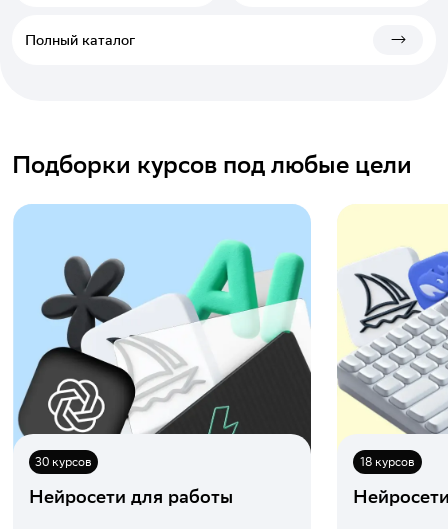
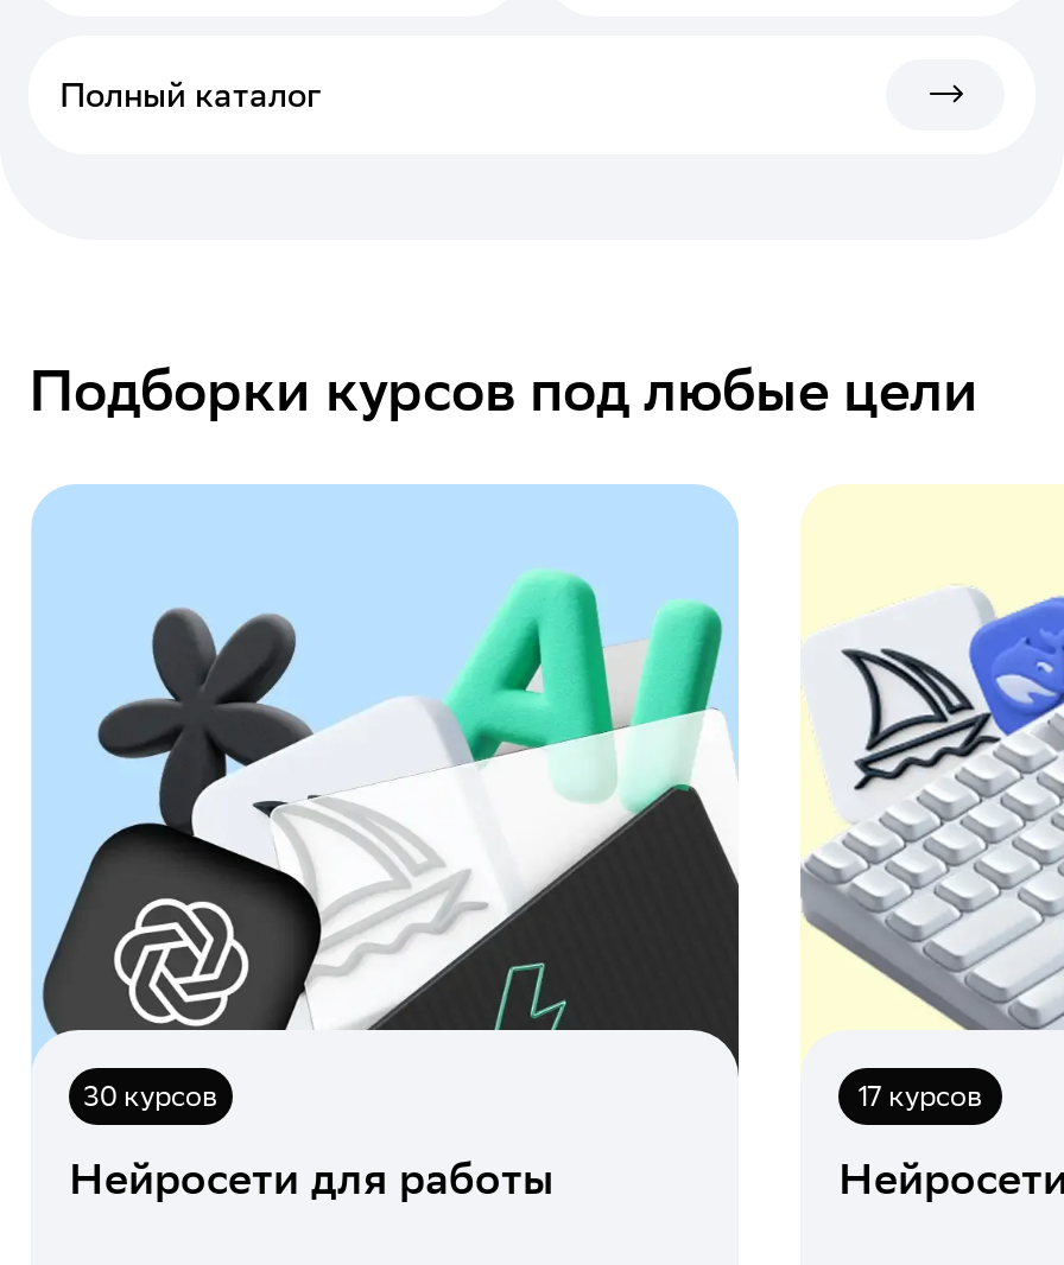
[360,454,415,469] 18 курсов -> [857,1078,983,1114] 17 курсов

